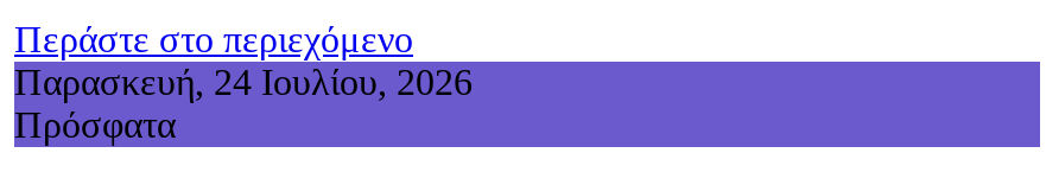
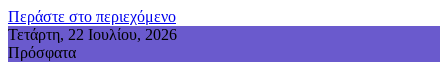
[14,62,473,102] Παρασκευή, 24 Ιουλίου, 2026 -> [8,26,177,43] Τετάρτη, 22 Ιουλίου, 2026

